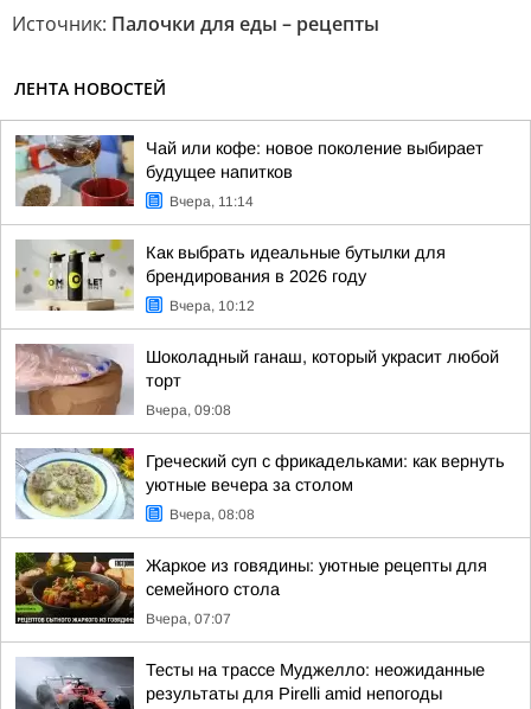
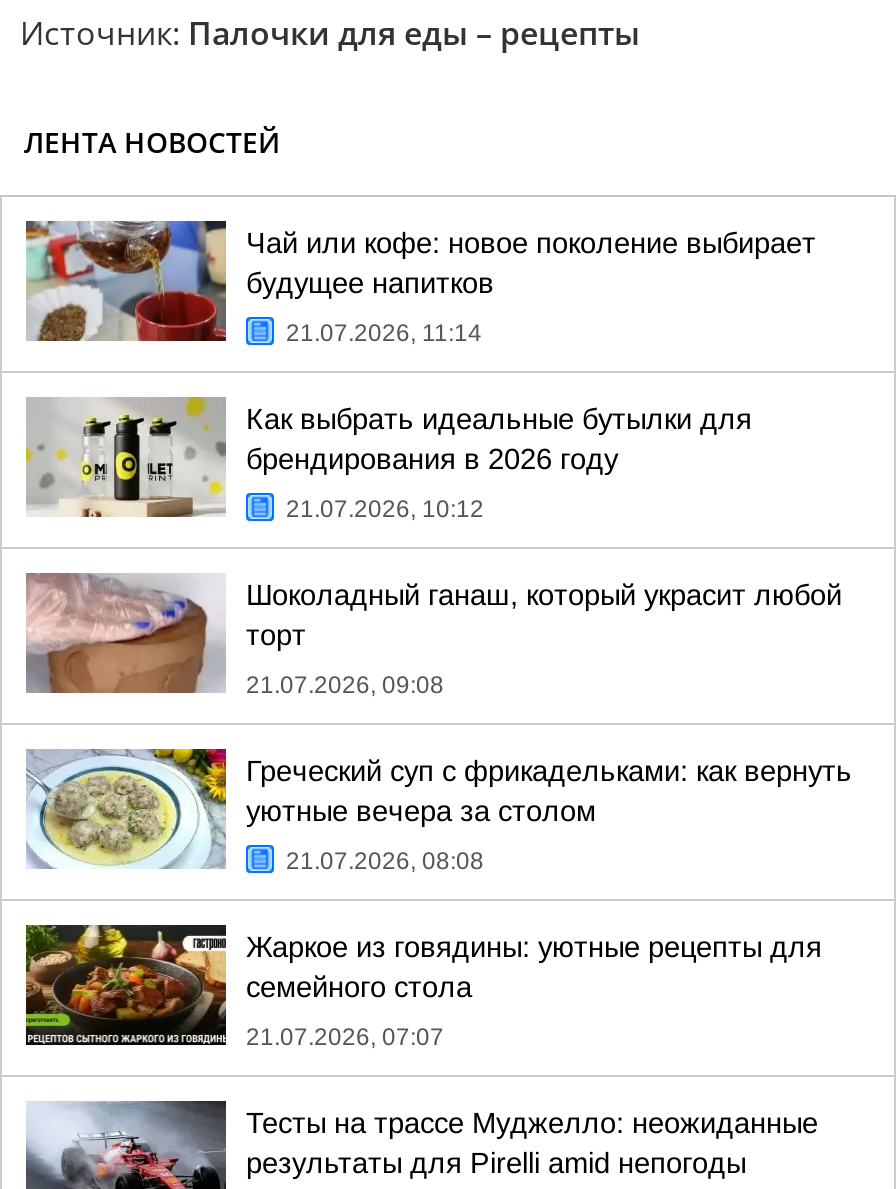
[169,193,254,210] Вчера, 11:14 -> [286,319,482,347] 21.07.2026, 11:14
[169,298,255,314] Вчера, 10:12 -> [286,495,484,523] 21.07.2026, 10:12
[146,402,231,419] Вчера, 09:08 -> [246,671,444,699] 21.07.2026, 09:08
[169,506,255,523] Вчера, 08:08 -> [286,847,484,875] 21.07.2026, 08:08
[146,611,231,627] Вчера, 07:07 -> [246,1023,444,1051] 21.07.2026, 07:07

